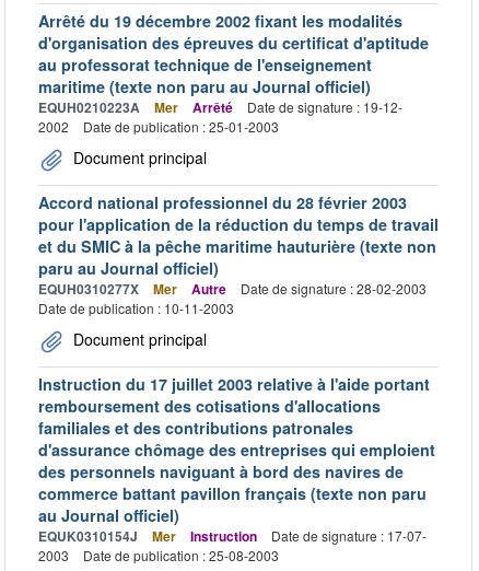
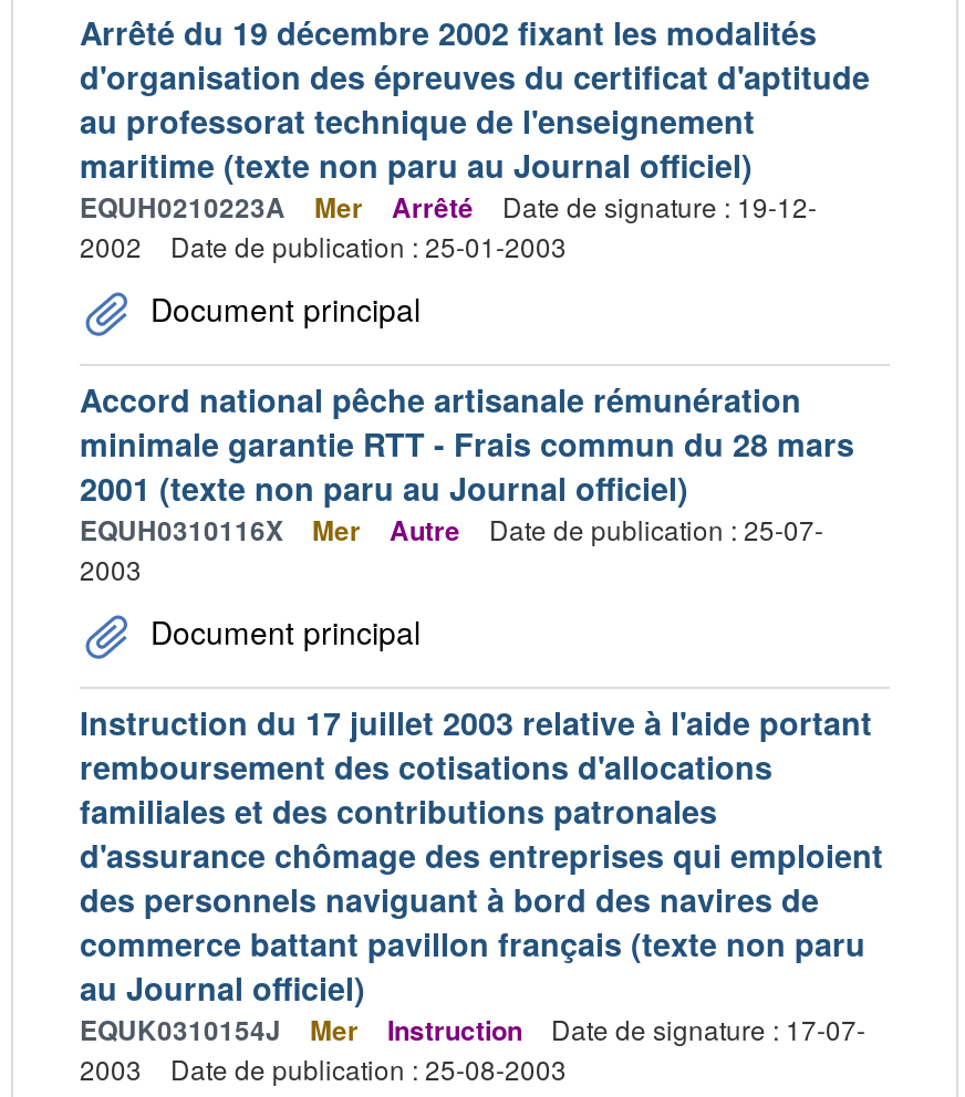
[38,191,439,299] Accord national professionnel du 28 février 2003 | pour l'application de la réduction du temps de travail | et du SMIC à la pêche maritime hauturière (texte non | paru au Journal officiel) | EQUH0310277X -> [80,377,854,550] Accord national pêche artisanale rémunération | minimale garantie RTT - Frais commun du 28 mars | 2001 (texte non paru au Journal officiel) | EQUH0310116X
[38,279,427,317] Date de signature : 28-02-2003 | Date de publication : 10-11-2003 -> [80,510,823,587] Date de publication : 25-07- | 2003

